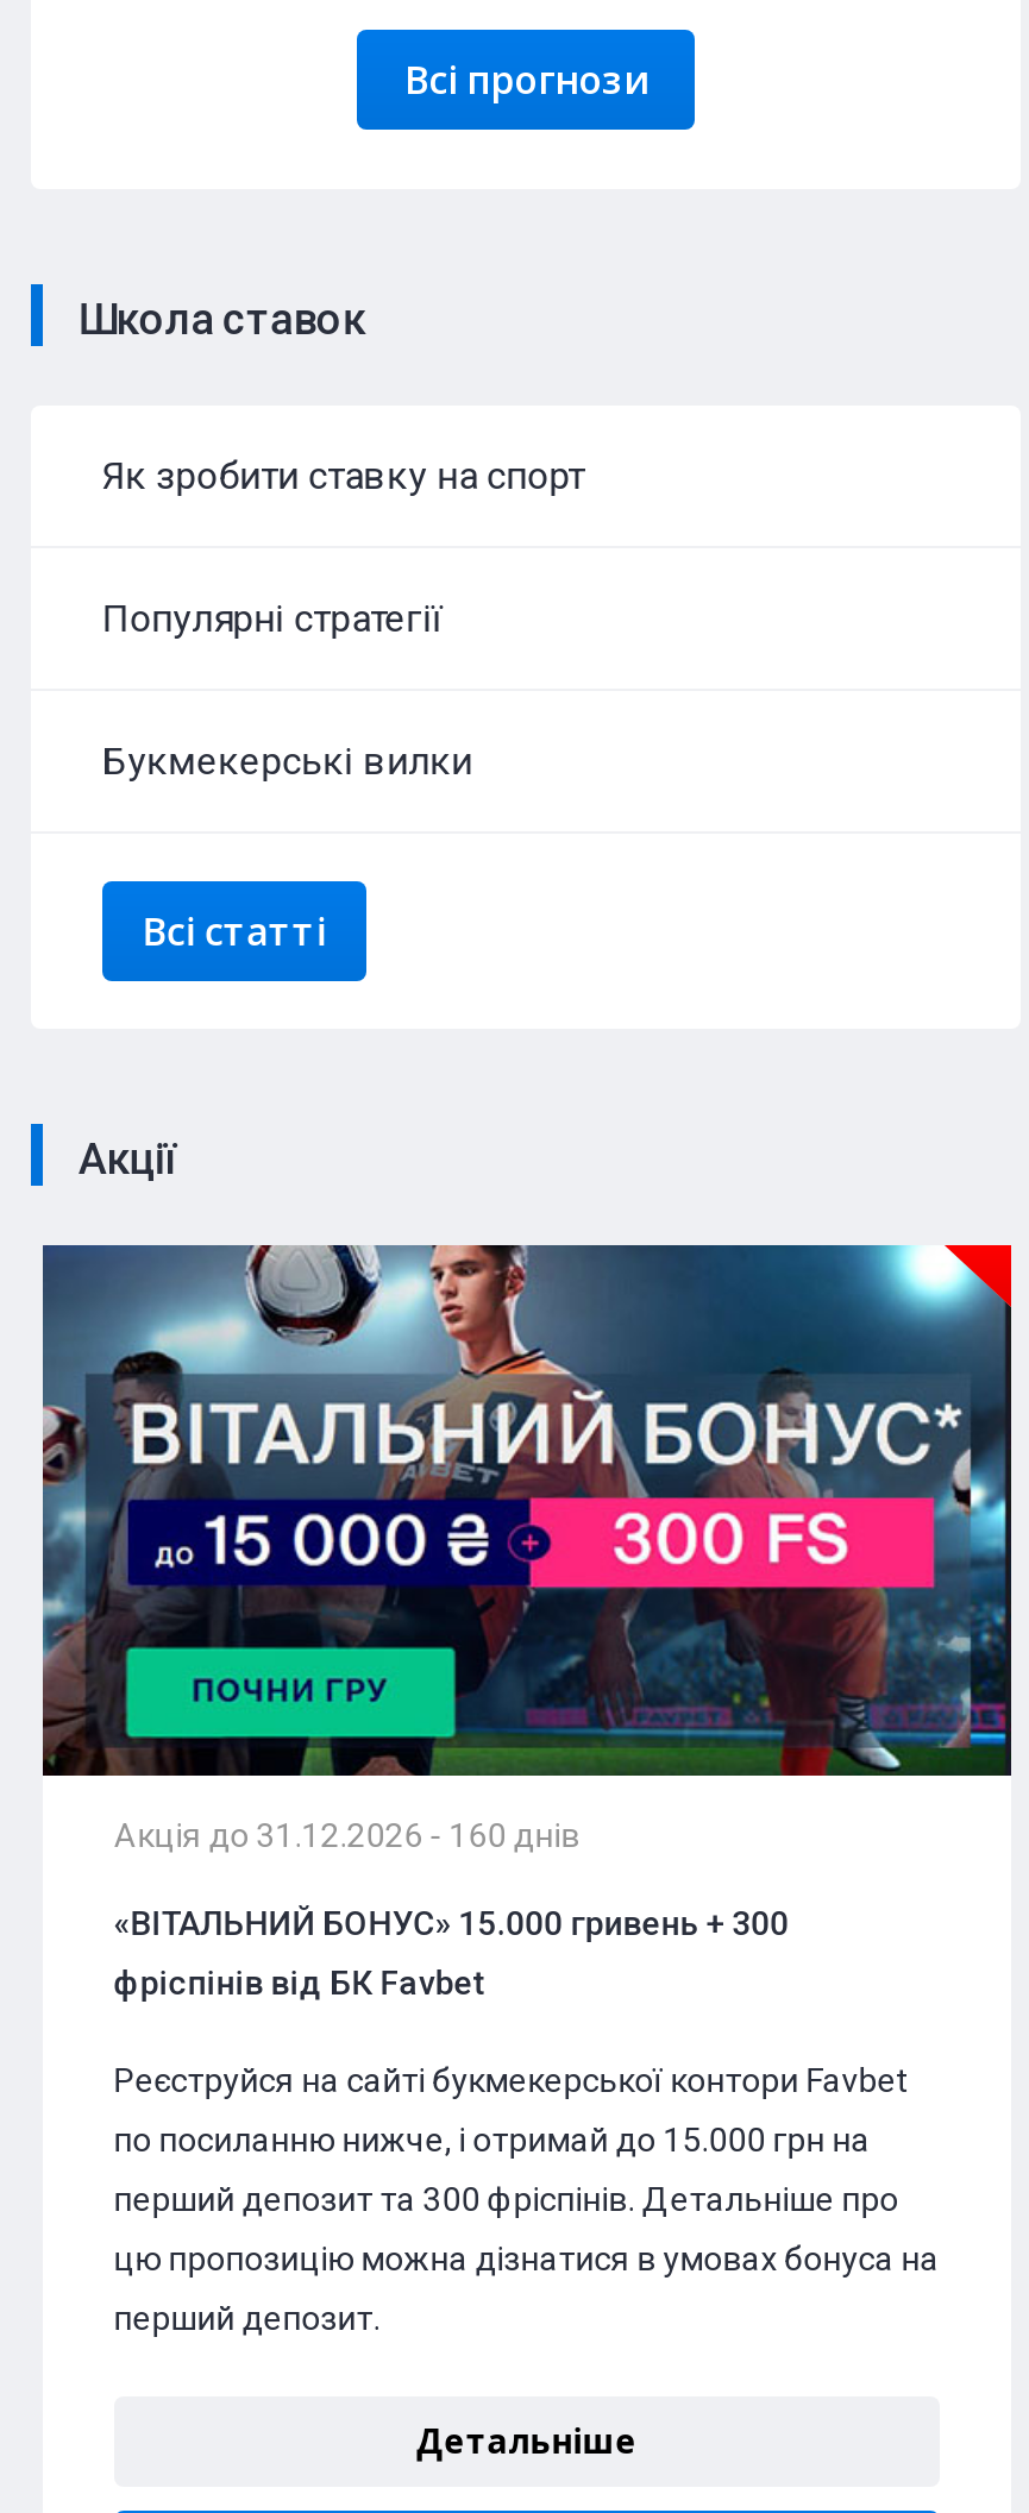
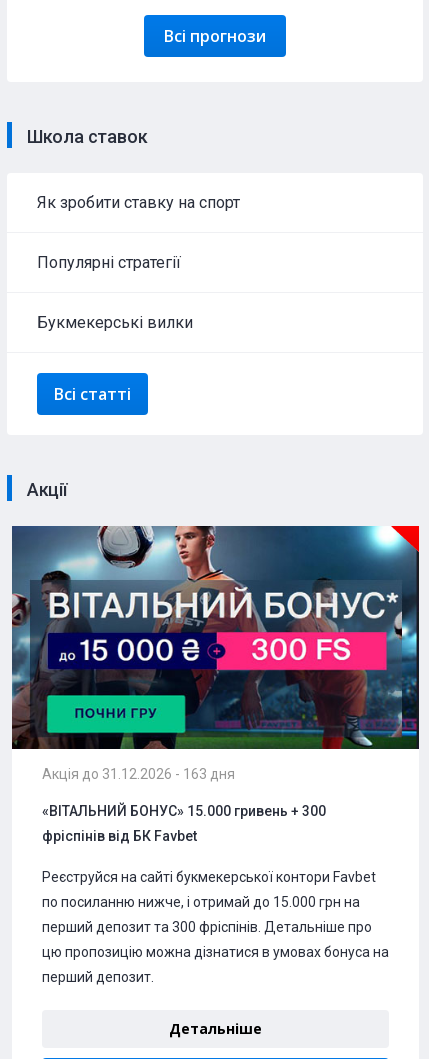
[113,1817,580,1855] Акція до 31.12.2026 - 160 днів -> [42,766,235,782] Акція до 31.12.2026 - 163 дня

